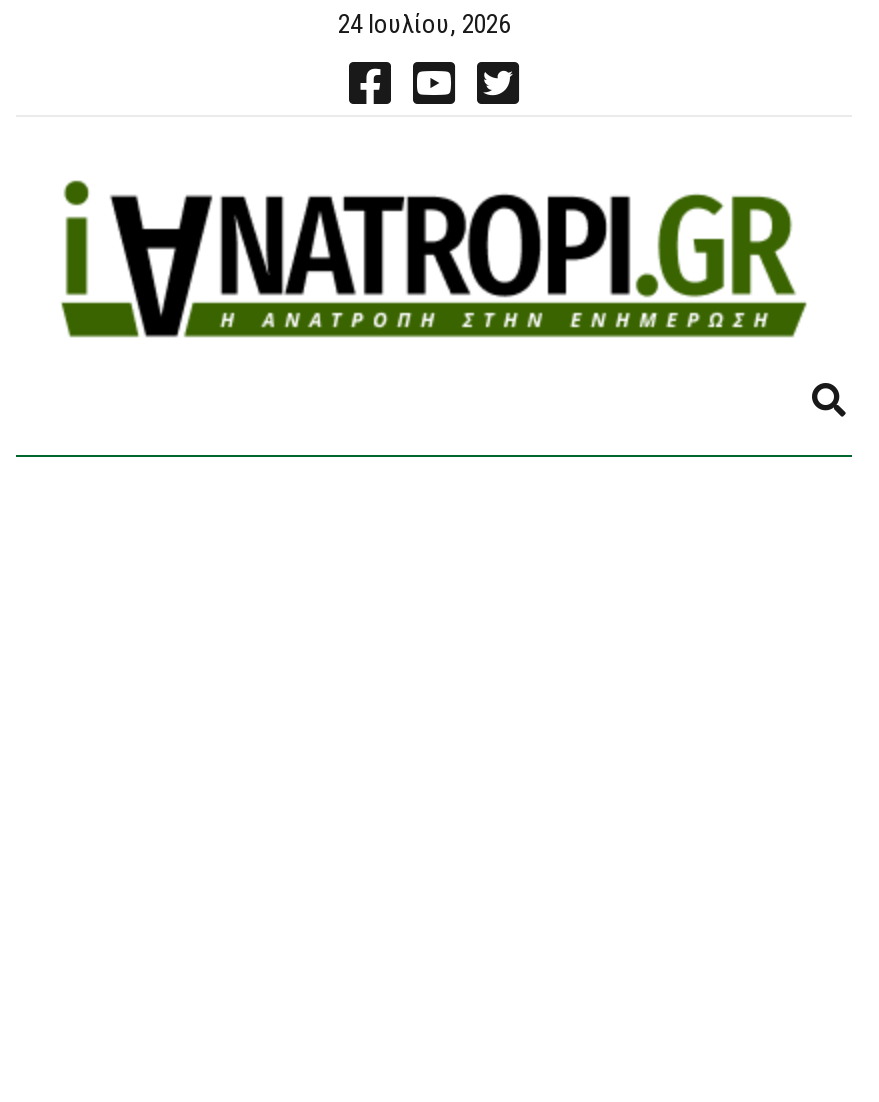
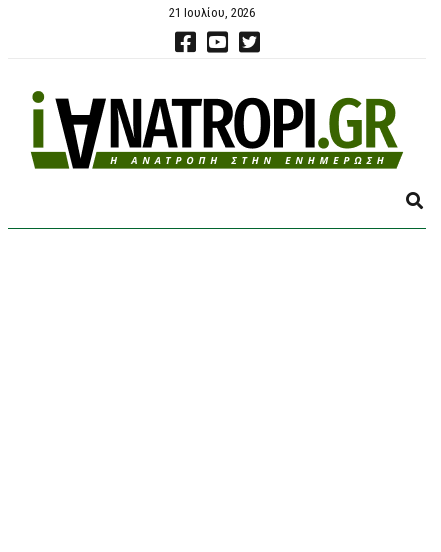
[338,9,510,39] 24 Ιουλίου, 2026 -> [169,5,255,20] 21 Ιουλίου, 2026

